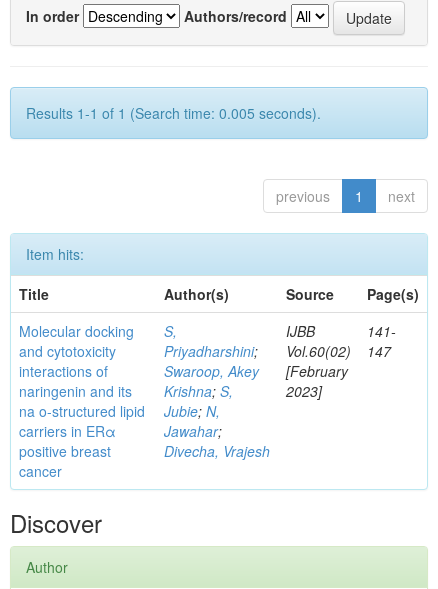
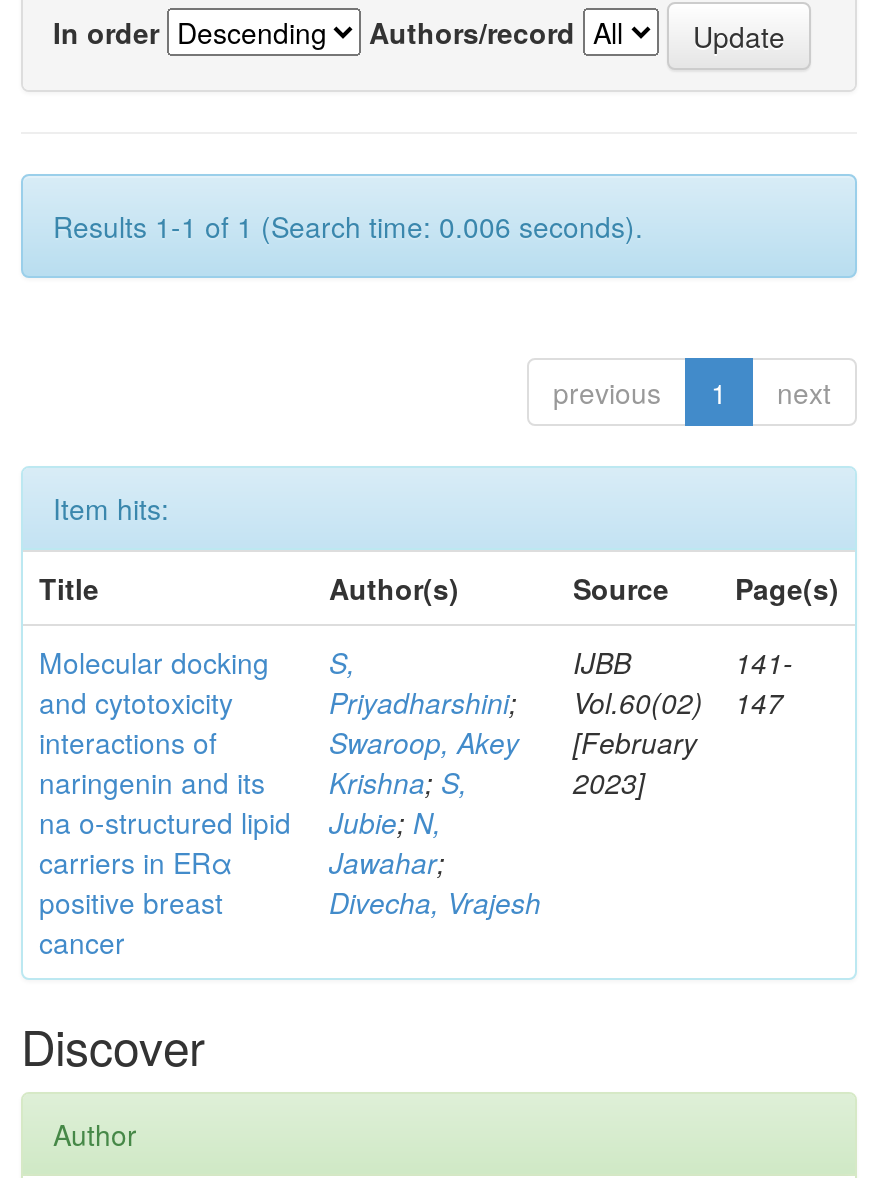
[26,103,321,123] Results 1-1 of 1 (Search time: 0.005 seconds). -> [53,206,643,246] Results 1-1 of 1 (Search time: 0.006 seconds).

